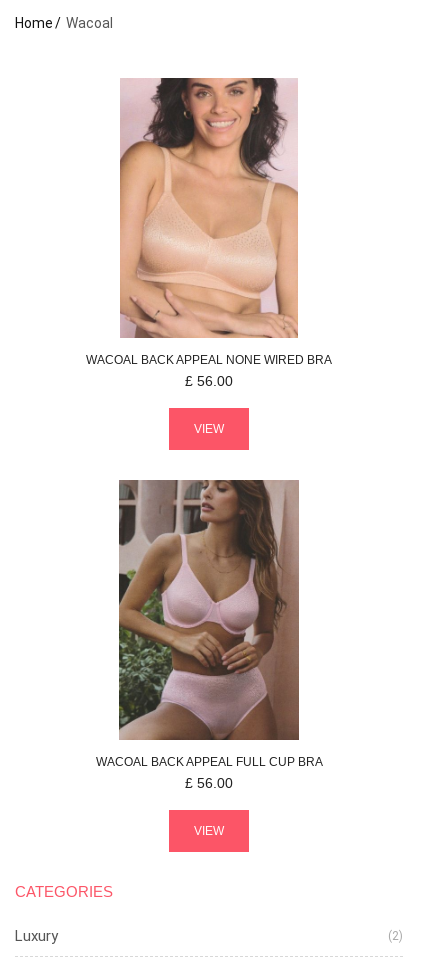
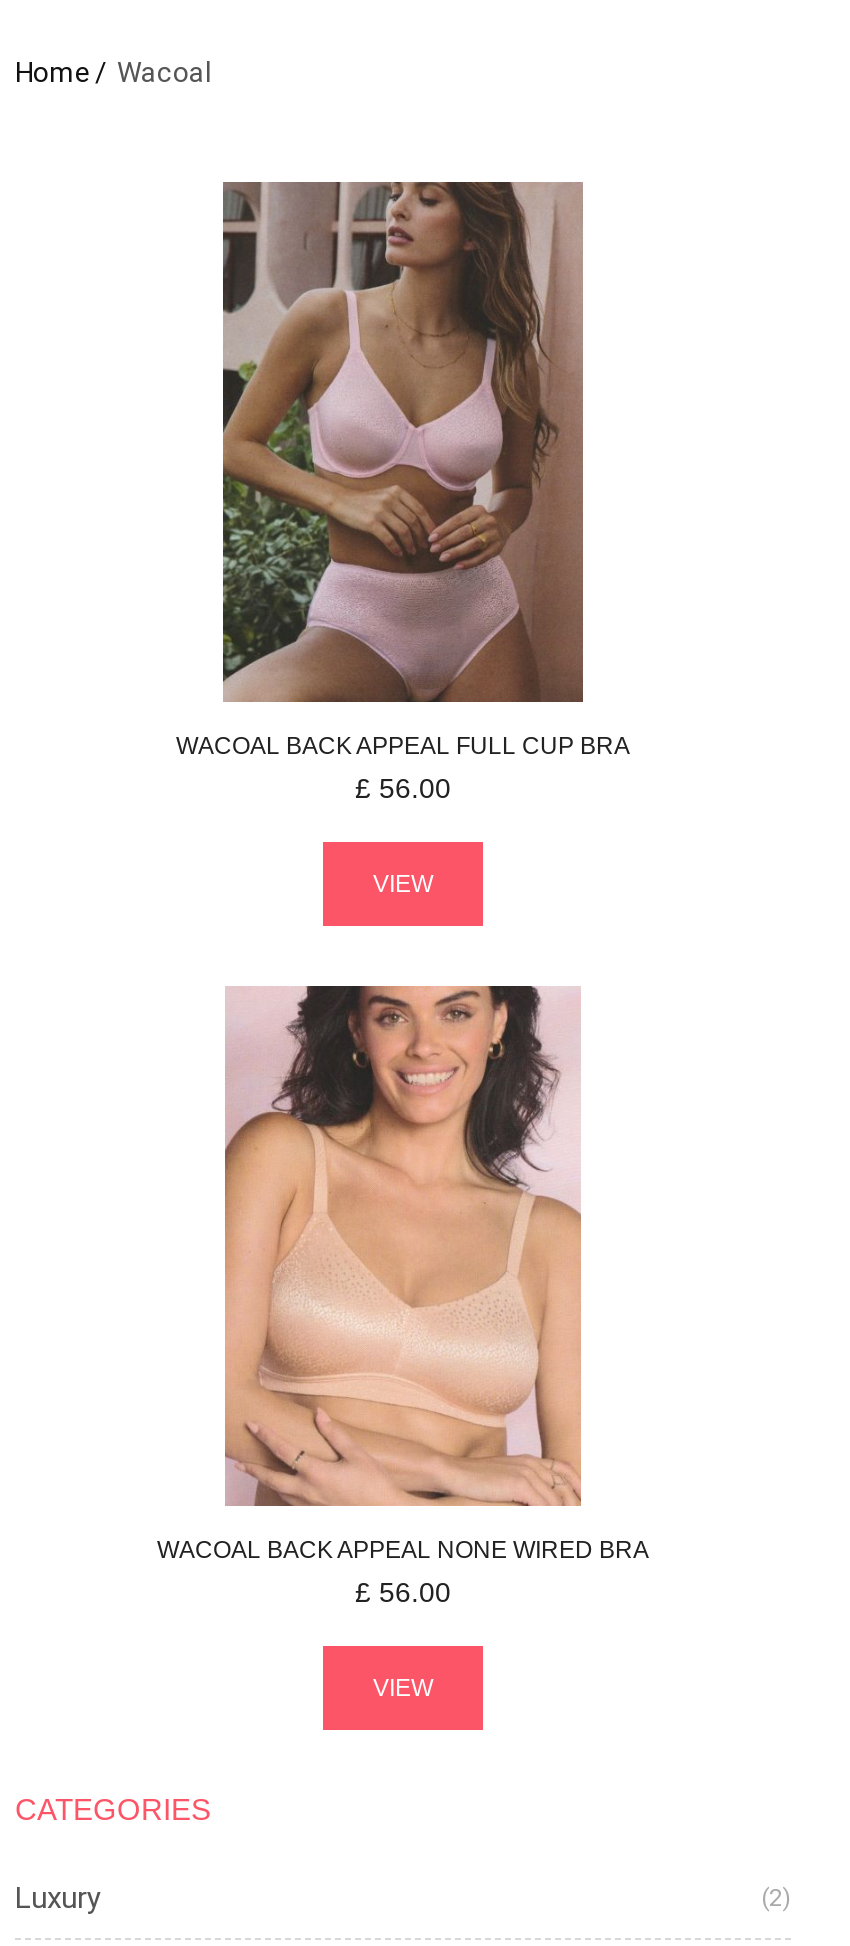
moved [86,77,332,367] -> [157,984,649,1564]: [image] | WACOAL BACK APPEAL NONE WIRED BRA
moved [95,479,322,769] -> [176,180,630,760]: [image] | WACOAL BACK APPEAL FULL CUP BRA

